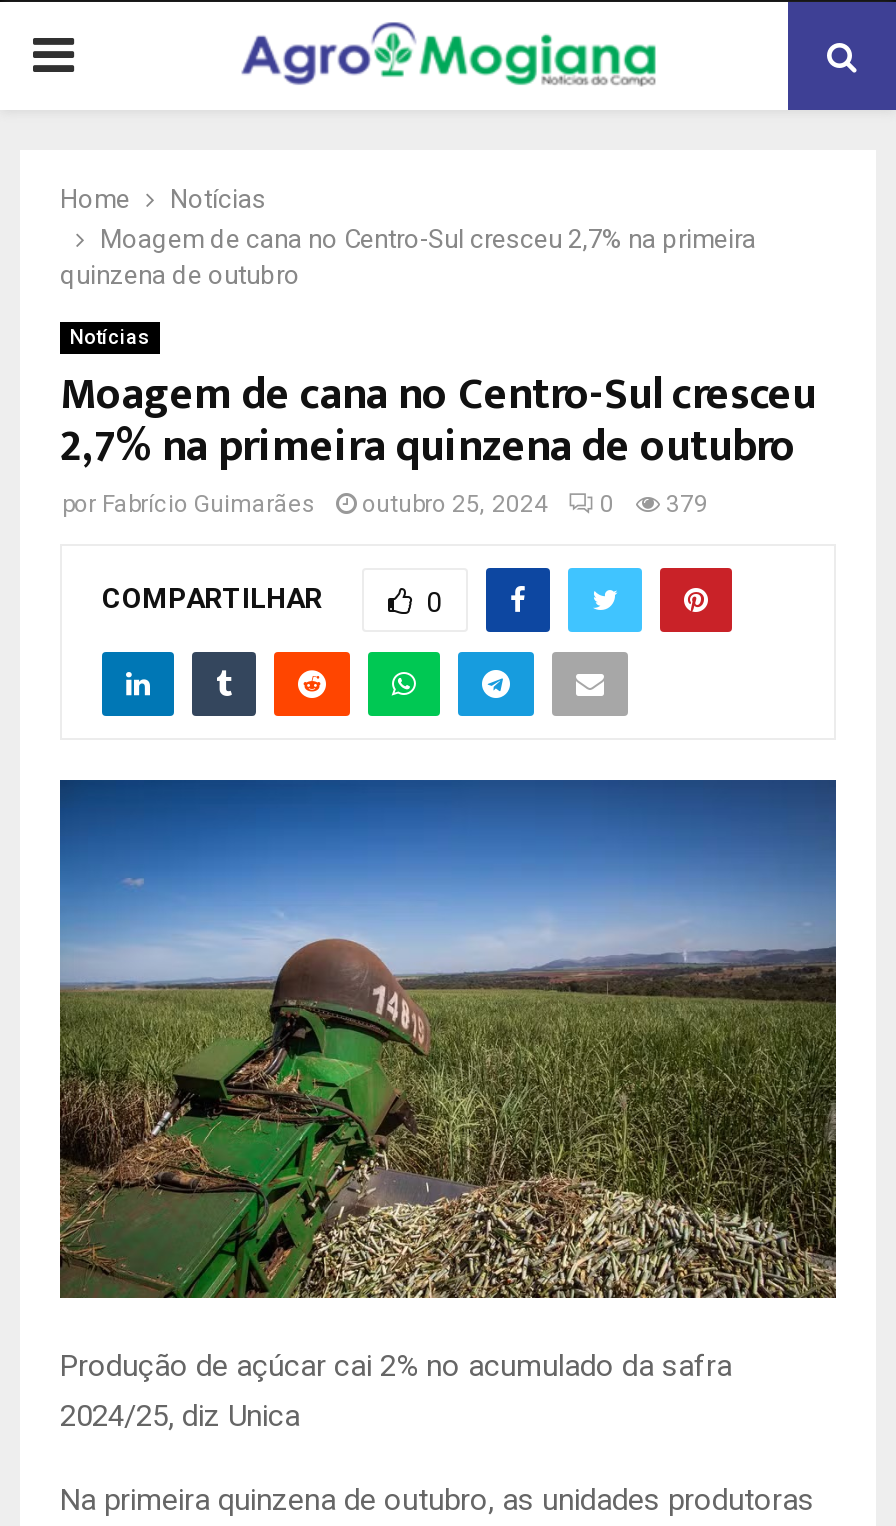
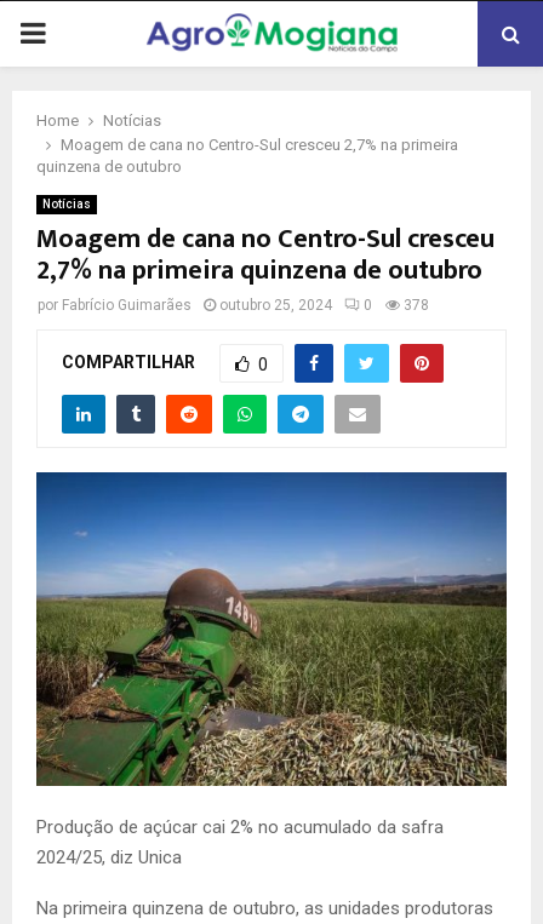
[62,490,708,518] por Fabrício Guimarães outubro 25, 2024 0 379 -> [38,297,429,314] por Fabrício Guimarães outubro 25, 2024 0 378

